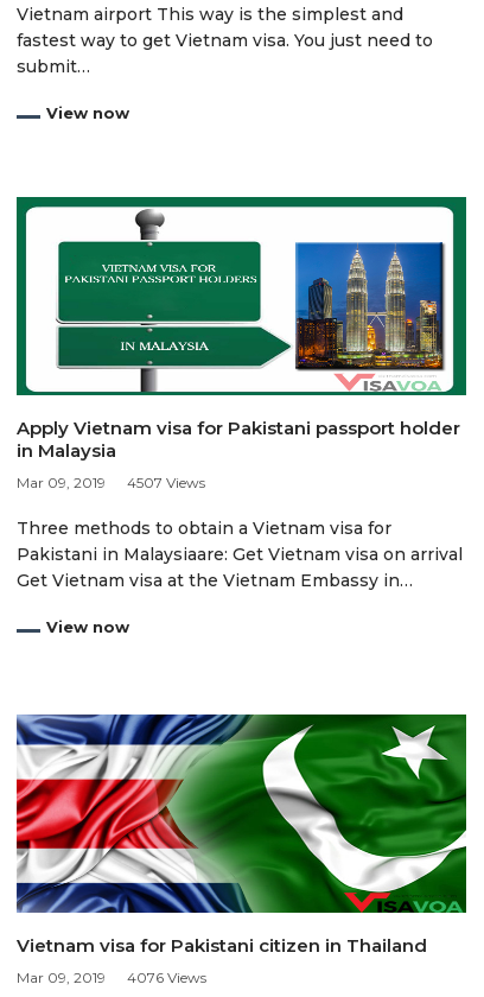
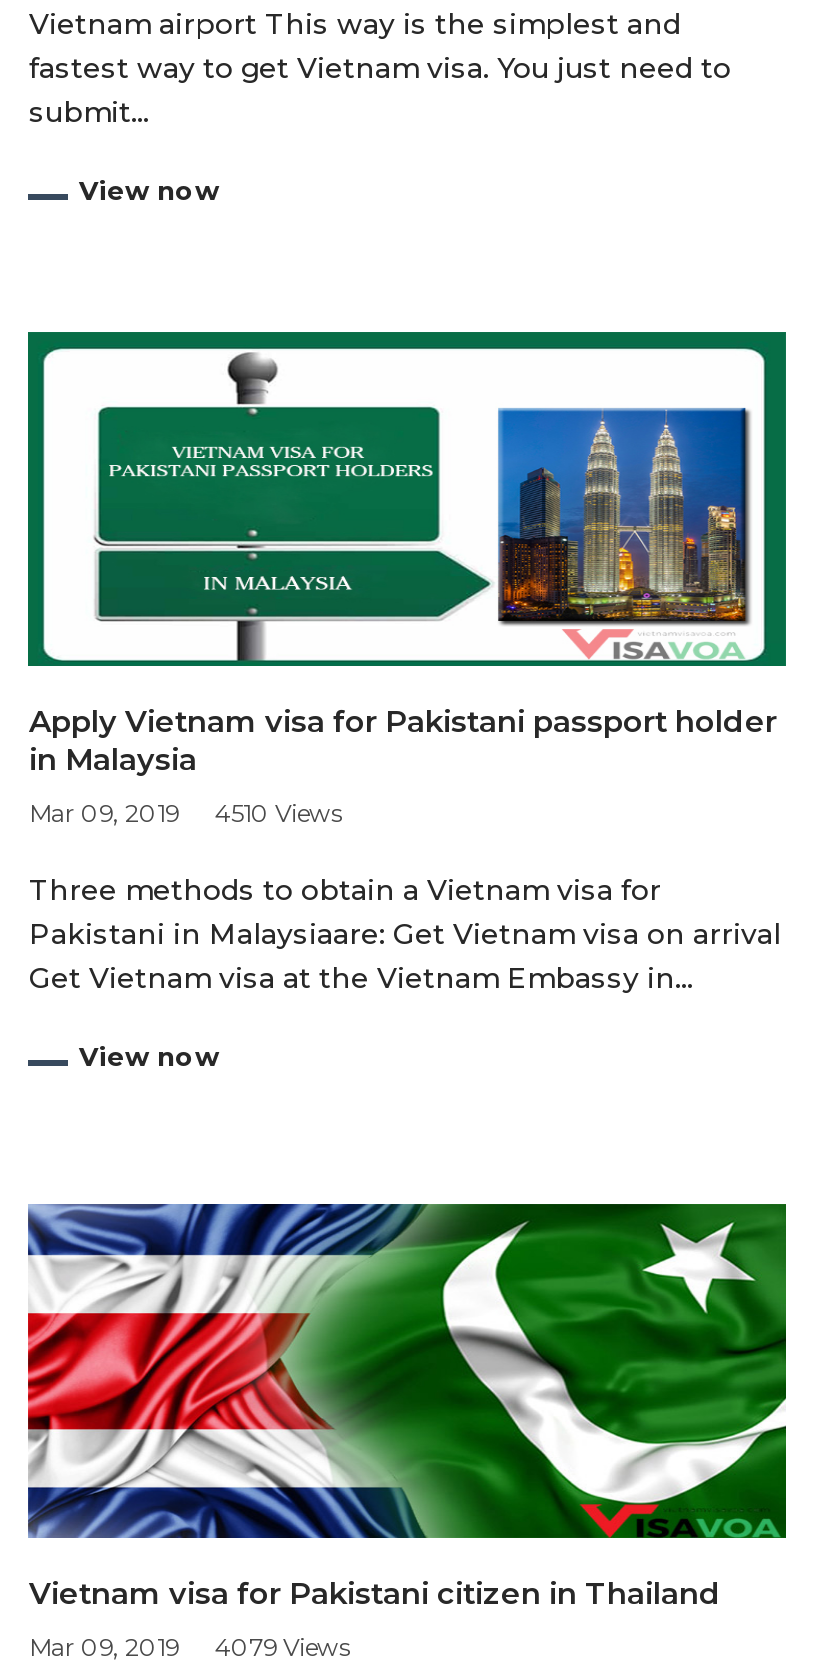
[17,473,206,491] Mar 09, 2019 4507 Views -> [29,798,341,828] Mar 09, 2019 4510 Views
[17,968,207,986] Mar 09, 2019 4076 Views -> [29,1632,349,1662] Mar 09, 2019 4079 Views

